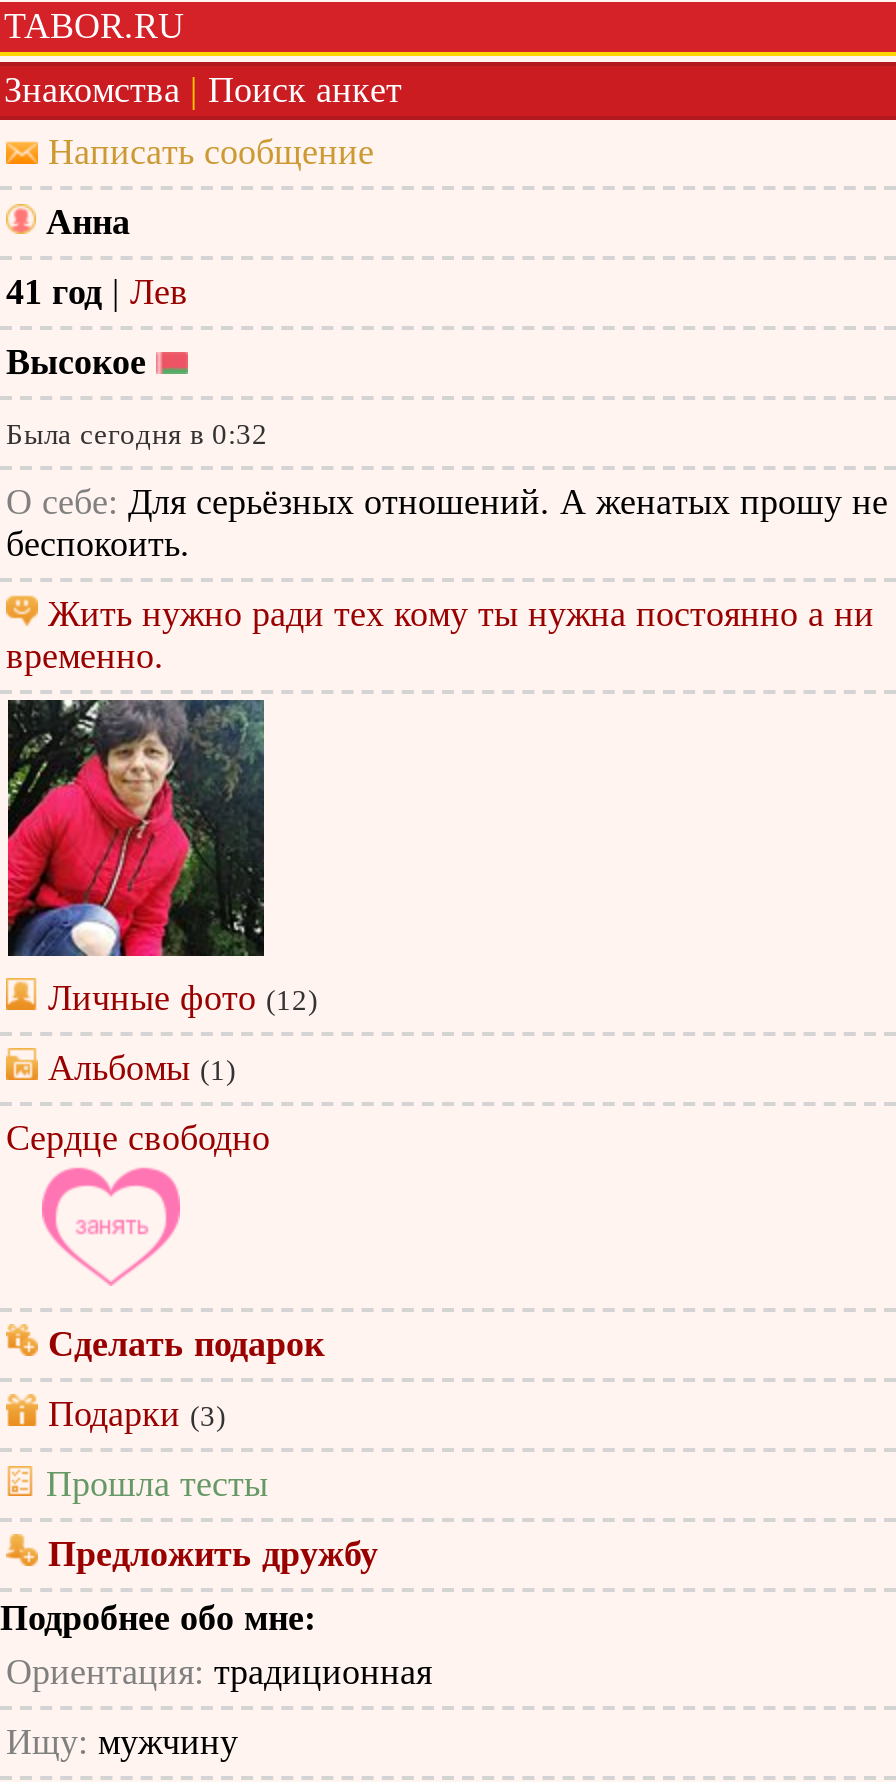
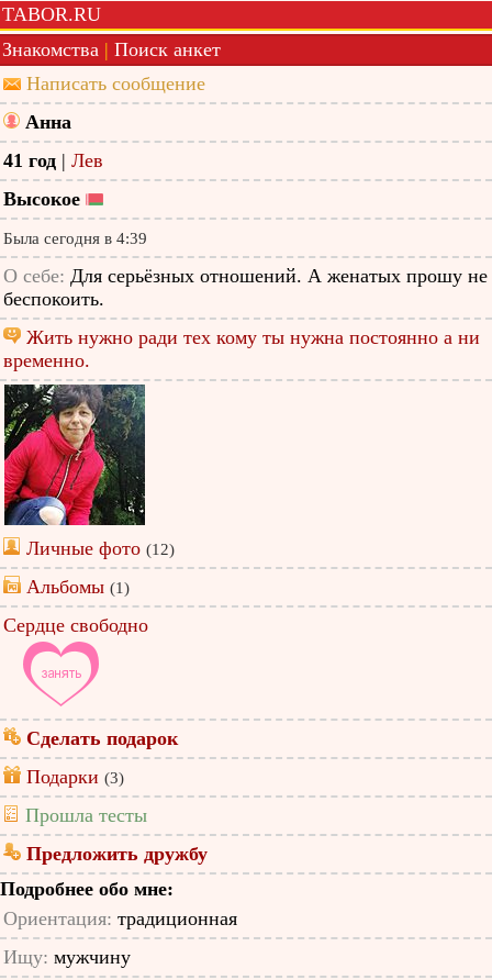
[6,418,268,450] Была сегодня в 0:32 -> [3,230,147,247] Была сегодня в 4:39

